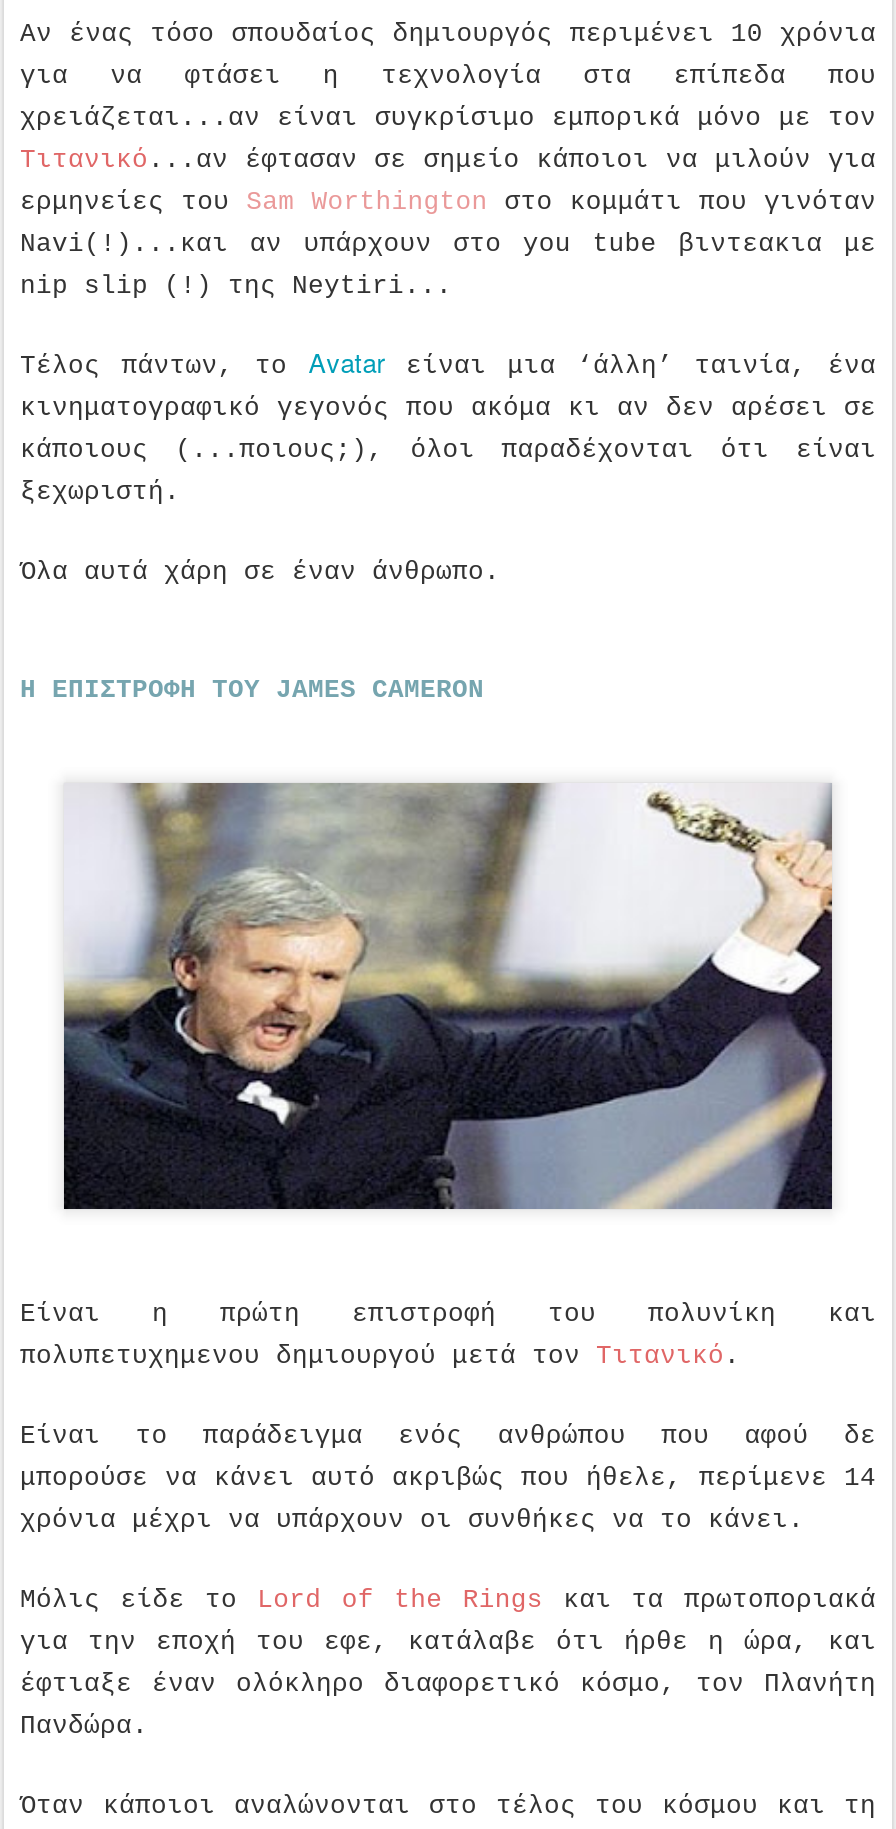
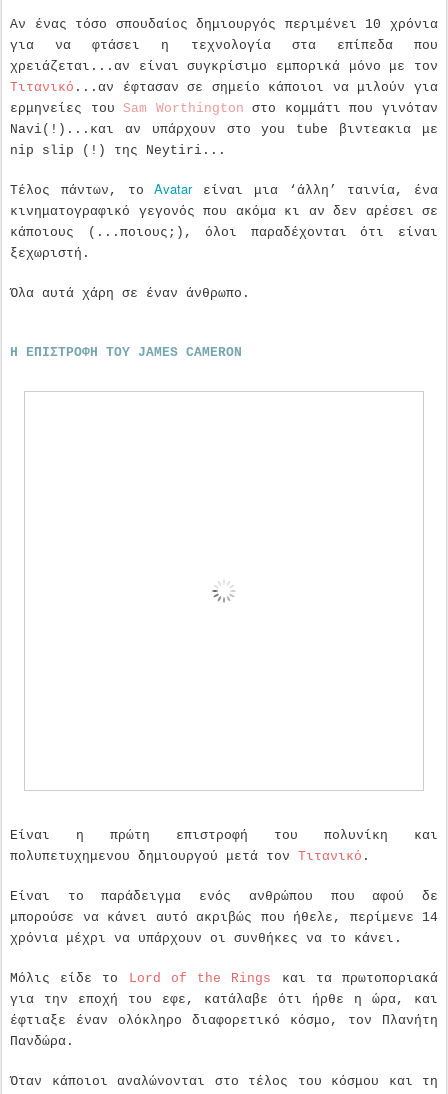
[60,780,836,1212] [image] -> none

